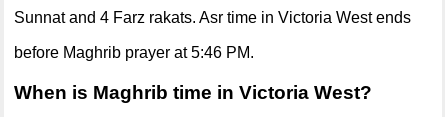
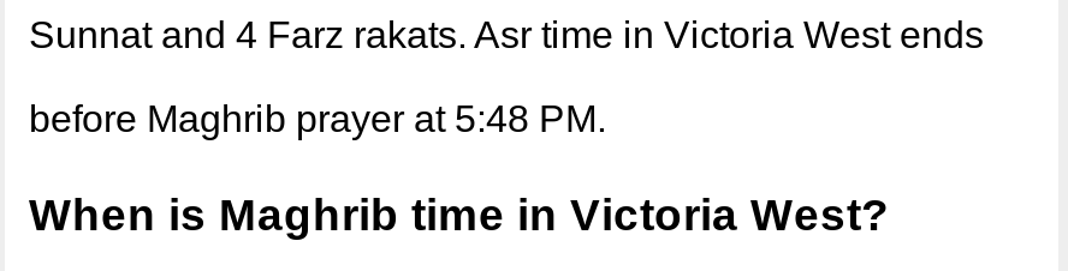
[14,44,254,61] before Maghrib prayer at 5:46 PM. -> [29,98,606,139] before Maghrib prayer at 5:48 PM.

